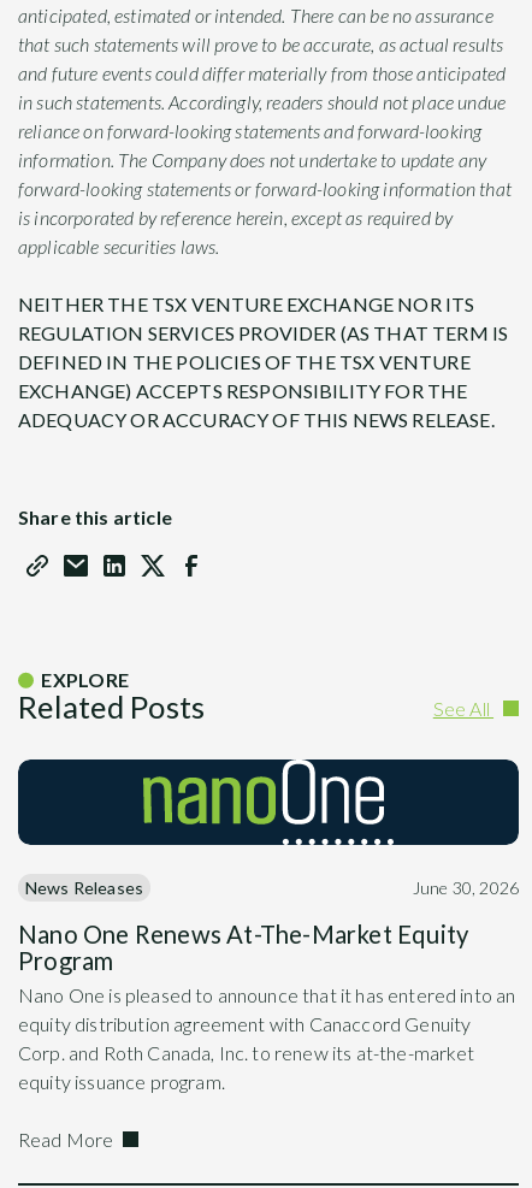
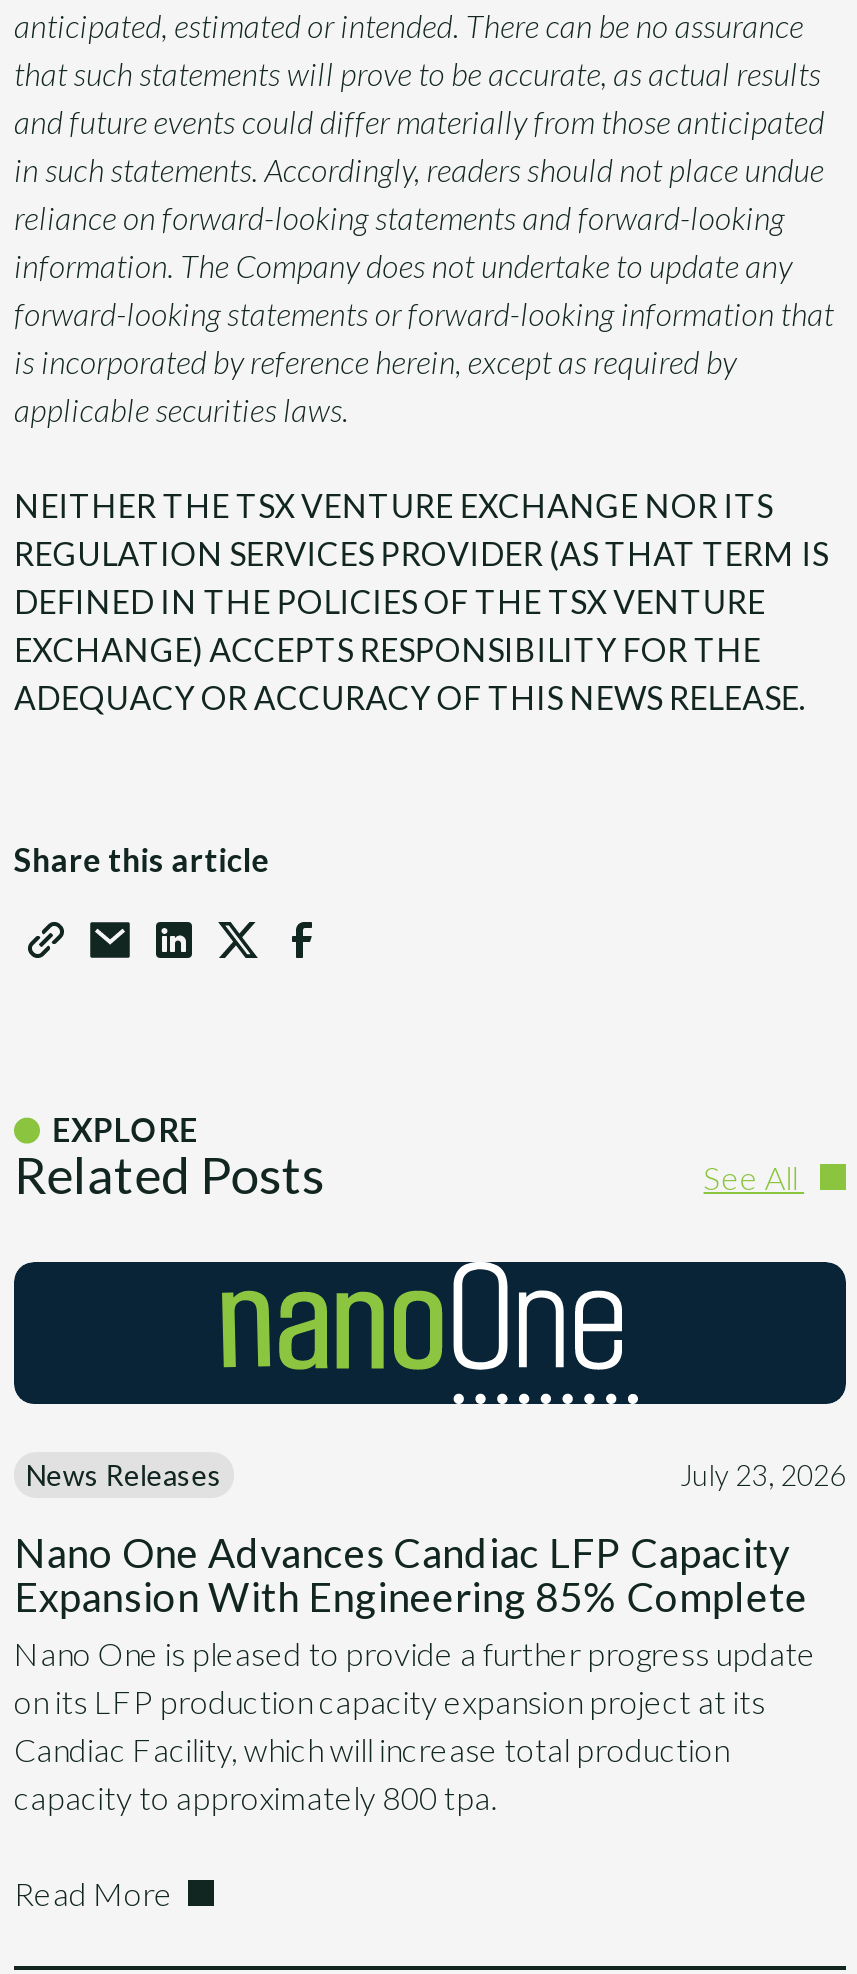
[413,878,519,898] June 30, 2026 -> [680,1458,846,1492] July 23, 2026
[18,920,516,1092] Nano One Renews At-The-Market Equity | Program | Nano One is pleased to announce that it has entered into an | equity distribution agreement with Canaccord Genuity | Corp. and Roth Canada, Inc. to renew its at-the-market | equity issuance program. -> [14,1528,816,1815] Nano One Advances Candiac LFP Capacity | Expansion With Engineering 85% Complete | Nano One is pleased to provide a further progress update | on its LFP production capacity expansion project at its | Candiac Facility, which will increase total production | capacity to approximately 800 tpa.

